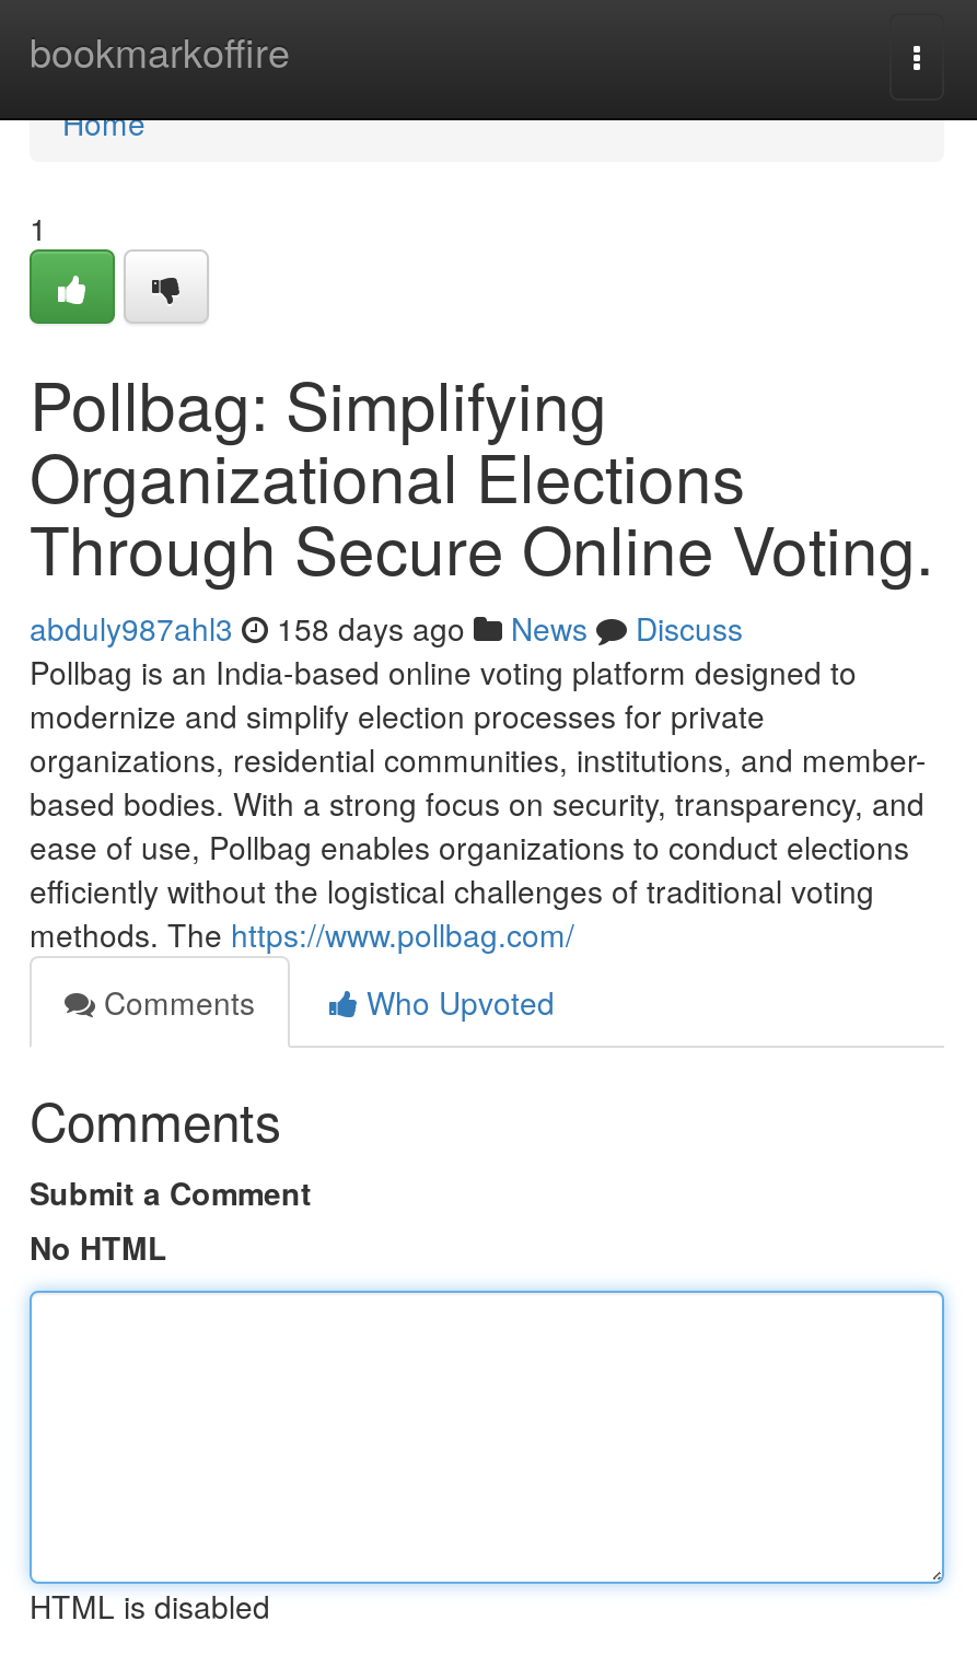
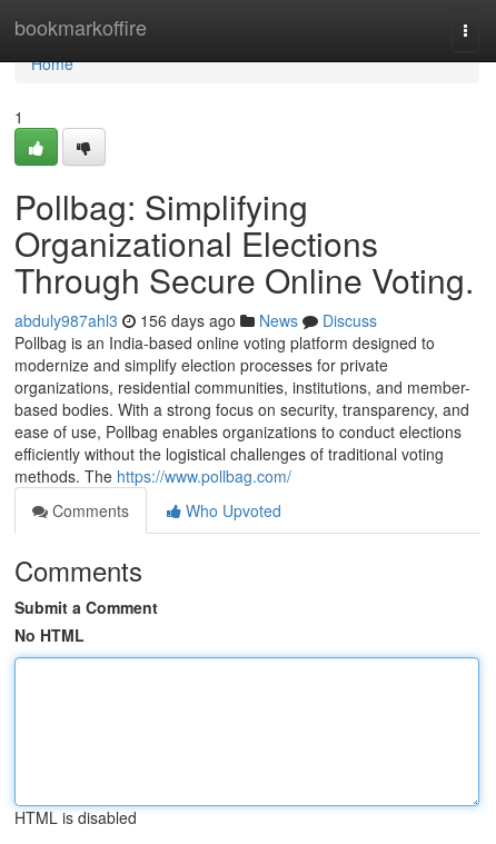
[30,606,743,650] abduly987ahl3 158 days ago News Discuss -> [14,309,377,331] abduly987ahl3 156 days ago News Discuss

